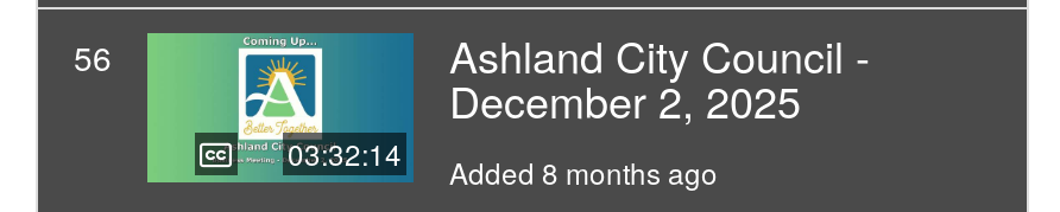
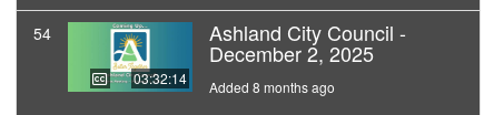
[74,34,112,82] 56 -> [33,23,51,45] 54

